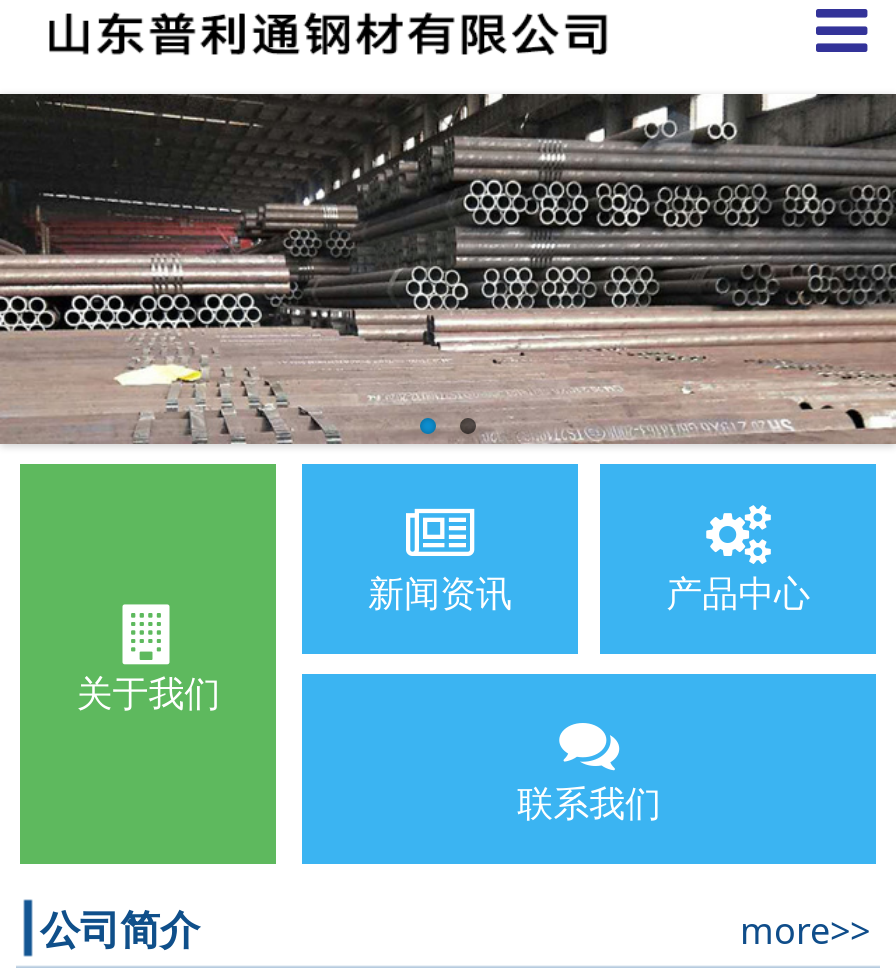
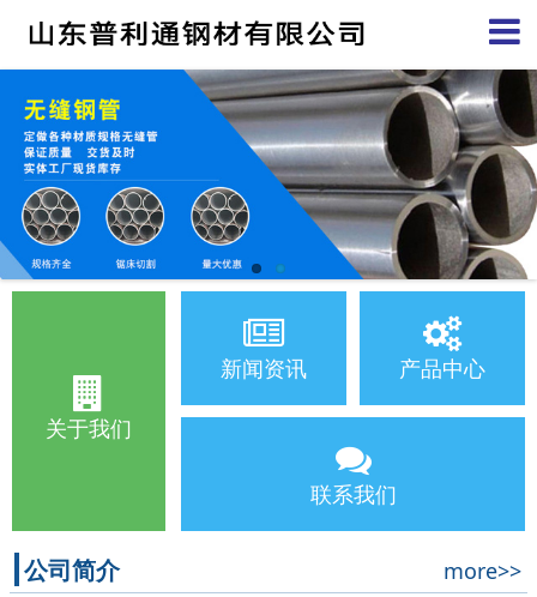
[6,92,890,446] [image] -> [4,68,533,281] [image]

